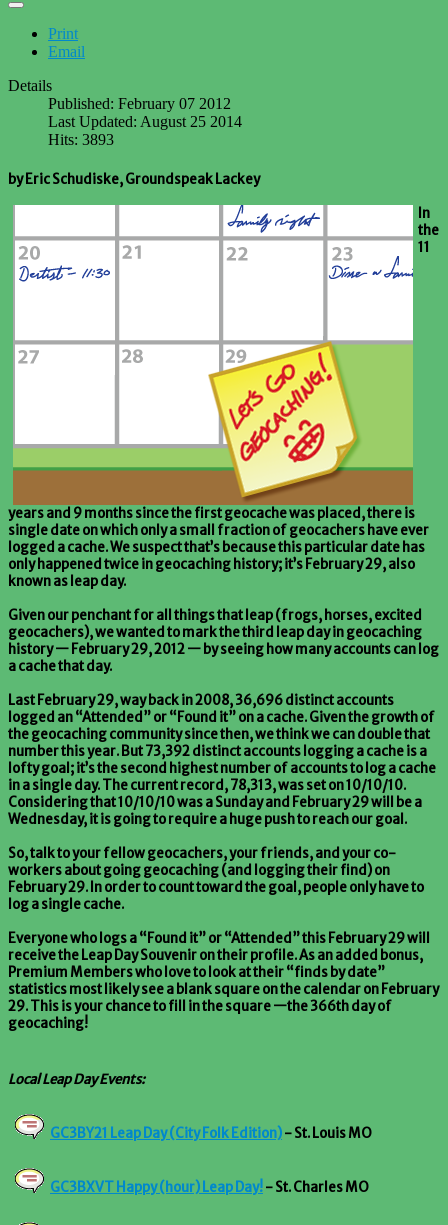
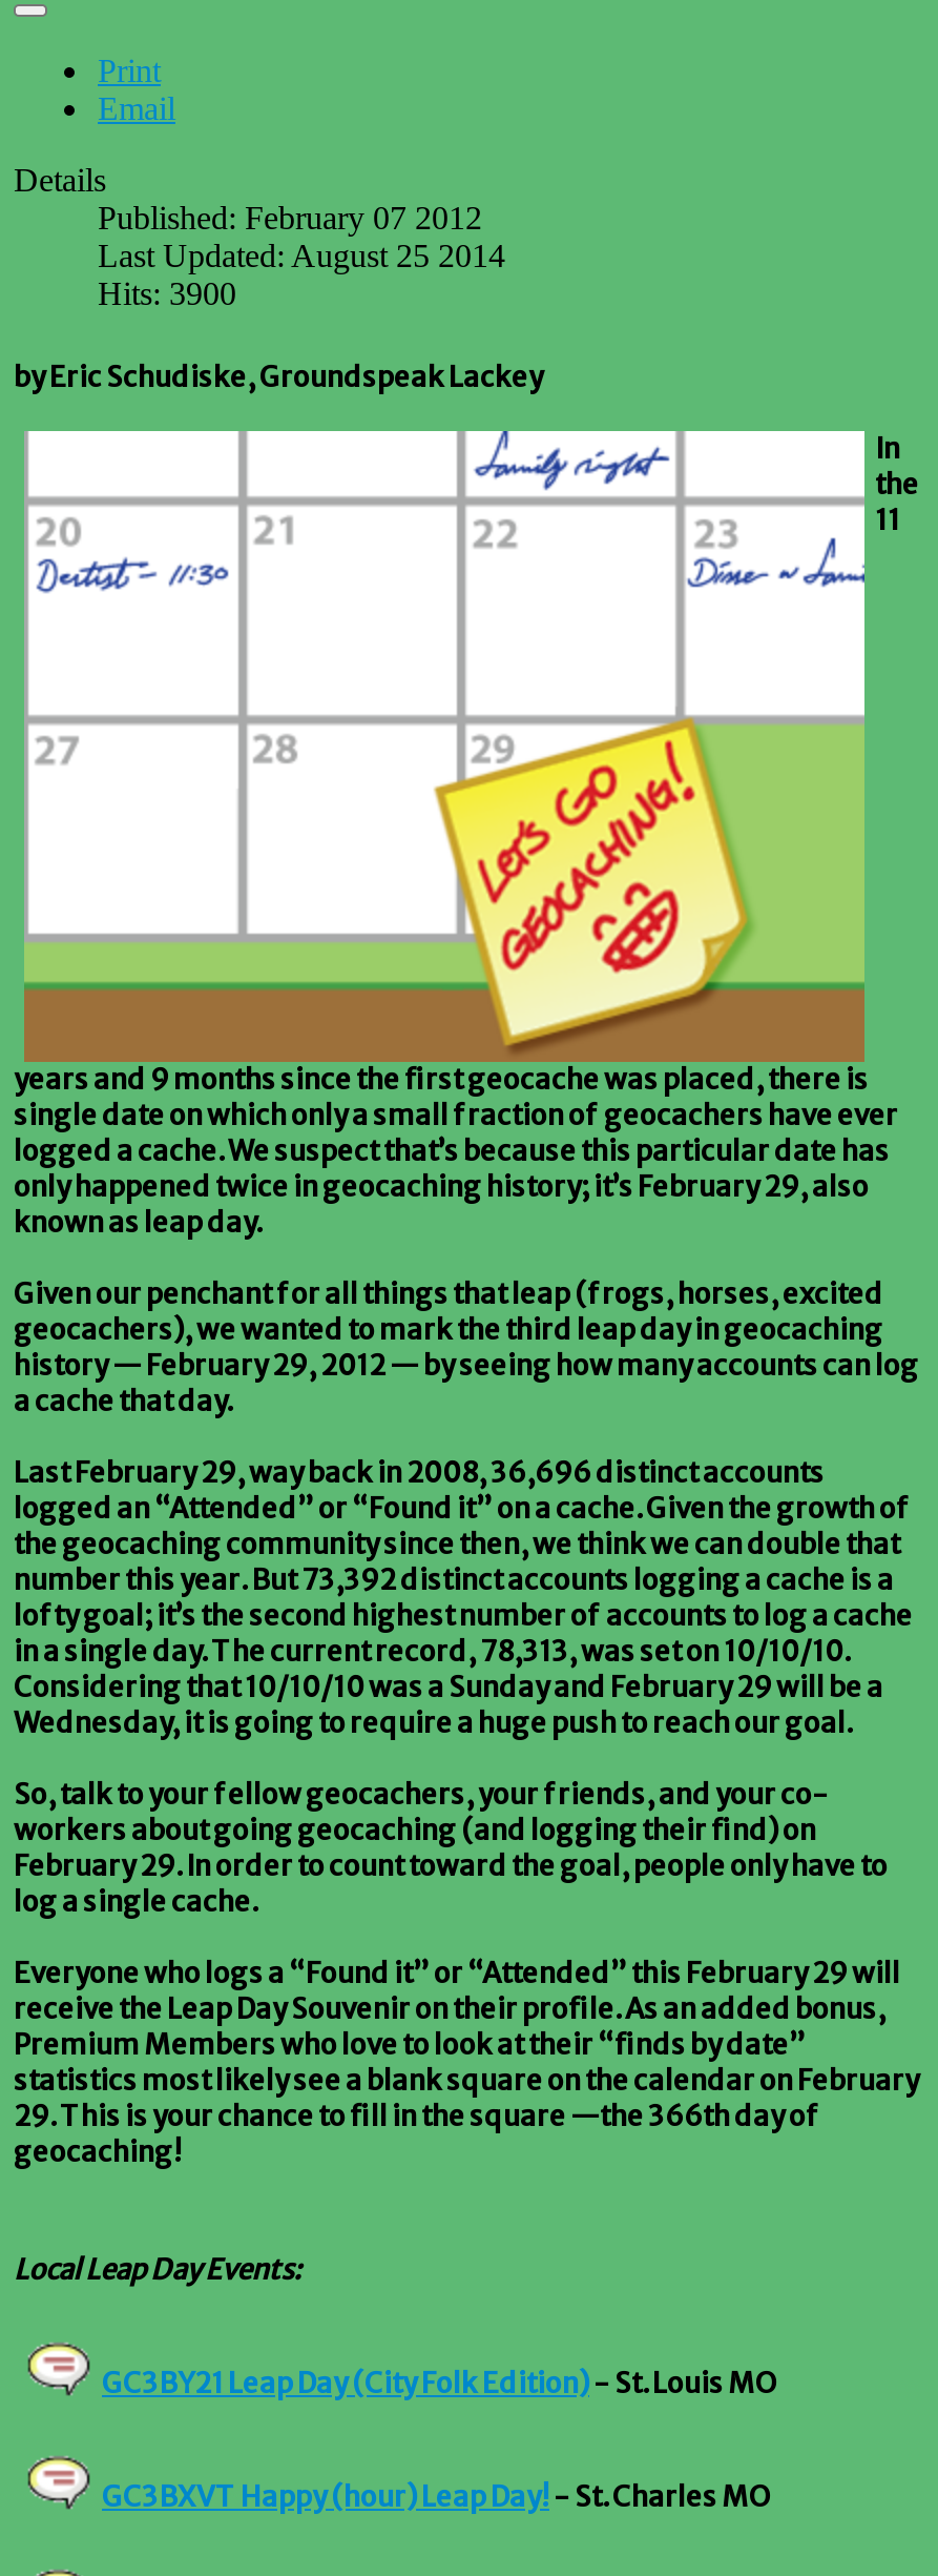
[48,131,114,148] Hits: 3893 -> [98,275,236,310] Hits: 3900

